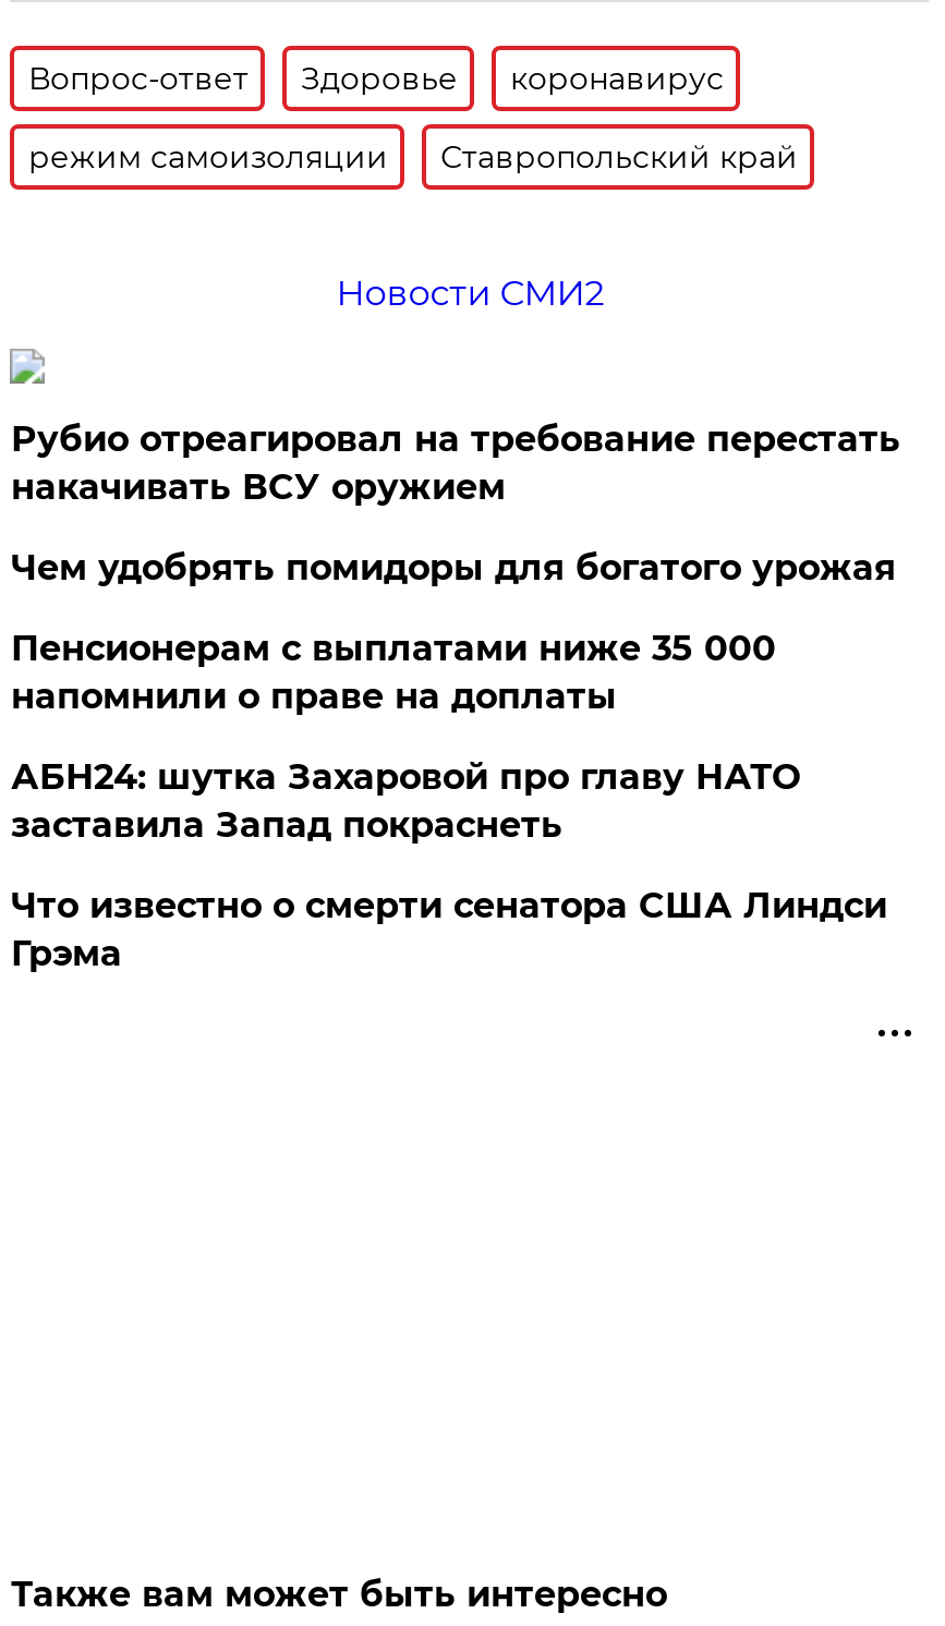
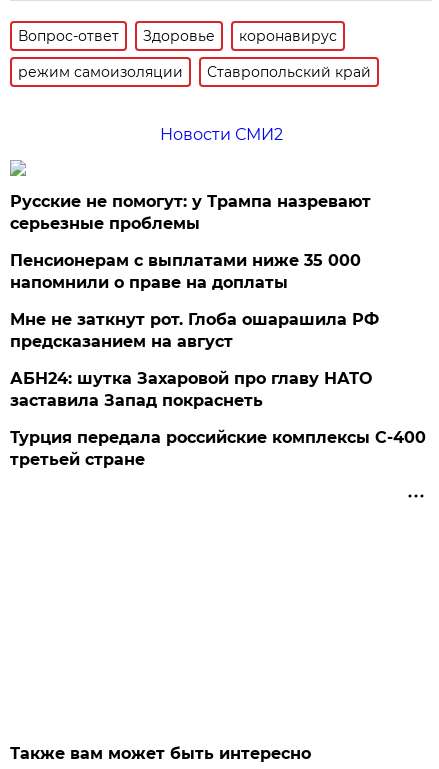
[11,418,900,588] Рубио отреагировал на требование перестать | накачивать ВСУ оружием | Чем удобрять помидоры для богатого урожая -> [10,192,371,233] Русские не помогут: у Трампа назревают | серьезные проблемы
moved [11,627,776,717] -> [10,251,361,292]: Пенсионерам с выплатами ниже 35 000 | напомнили о праве на доплаты
none -> [10,310,379,351] Мне не заткнут рот. Глоба ошарашила РФ | предсказанием на август
[11,884,887,974] Что известно о смерти сенатора США Линдси | Грэма -> [10,428,426,469] Турция передала российские комплексы С-400 | третьей стране

